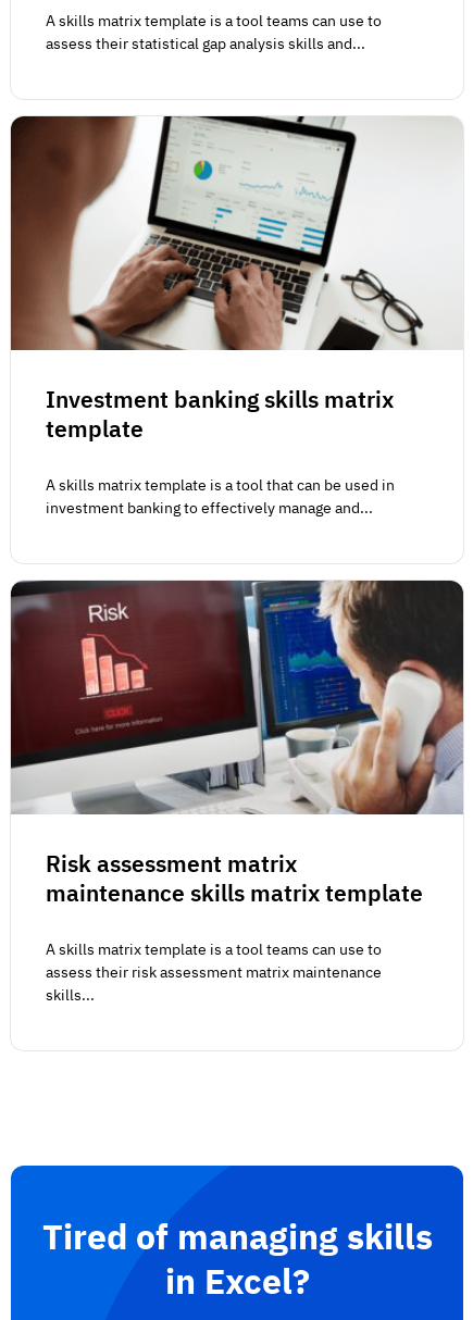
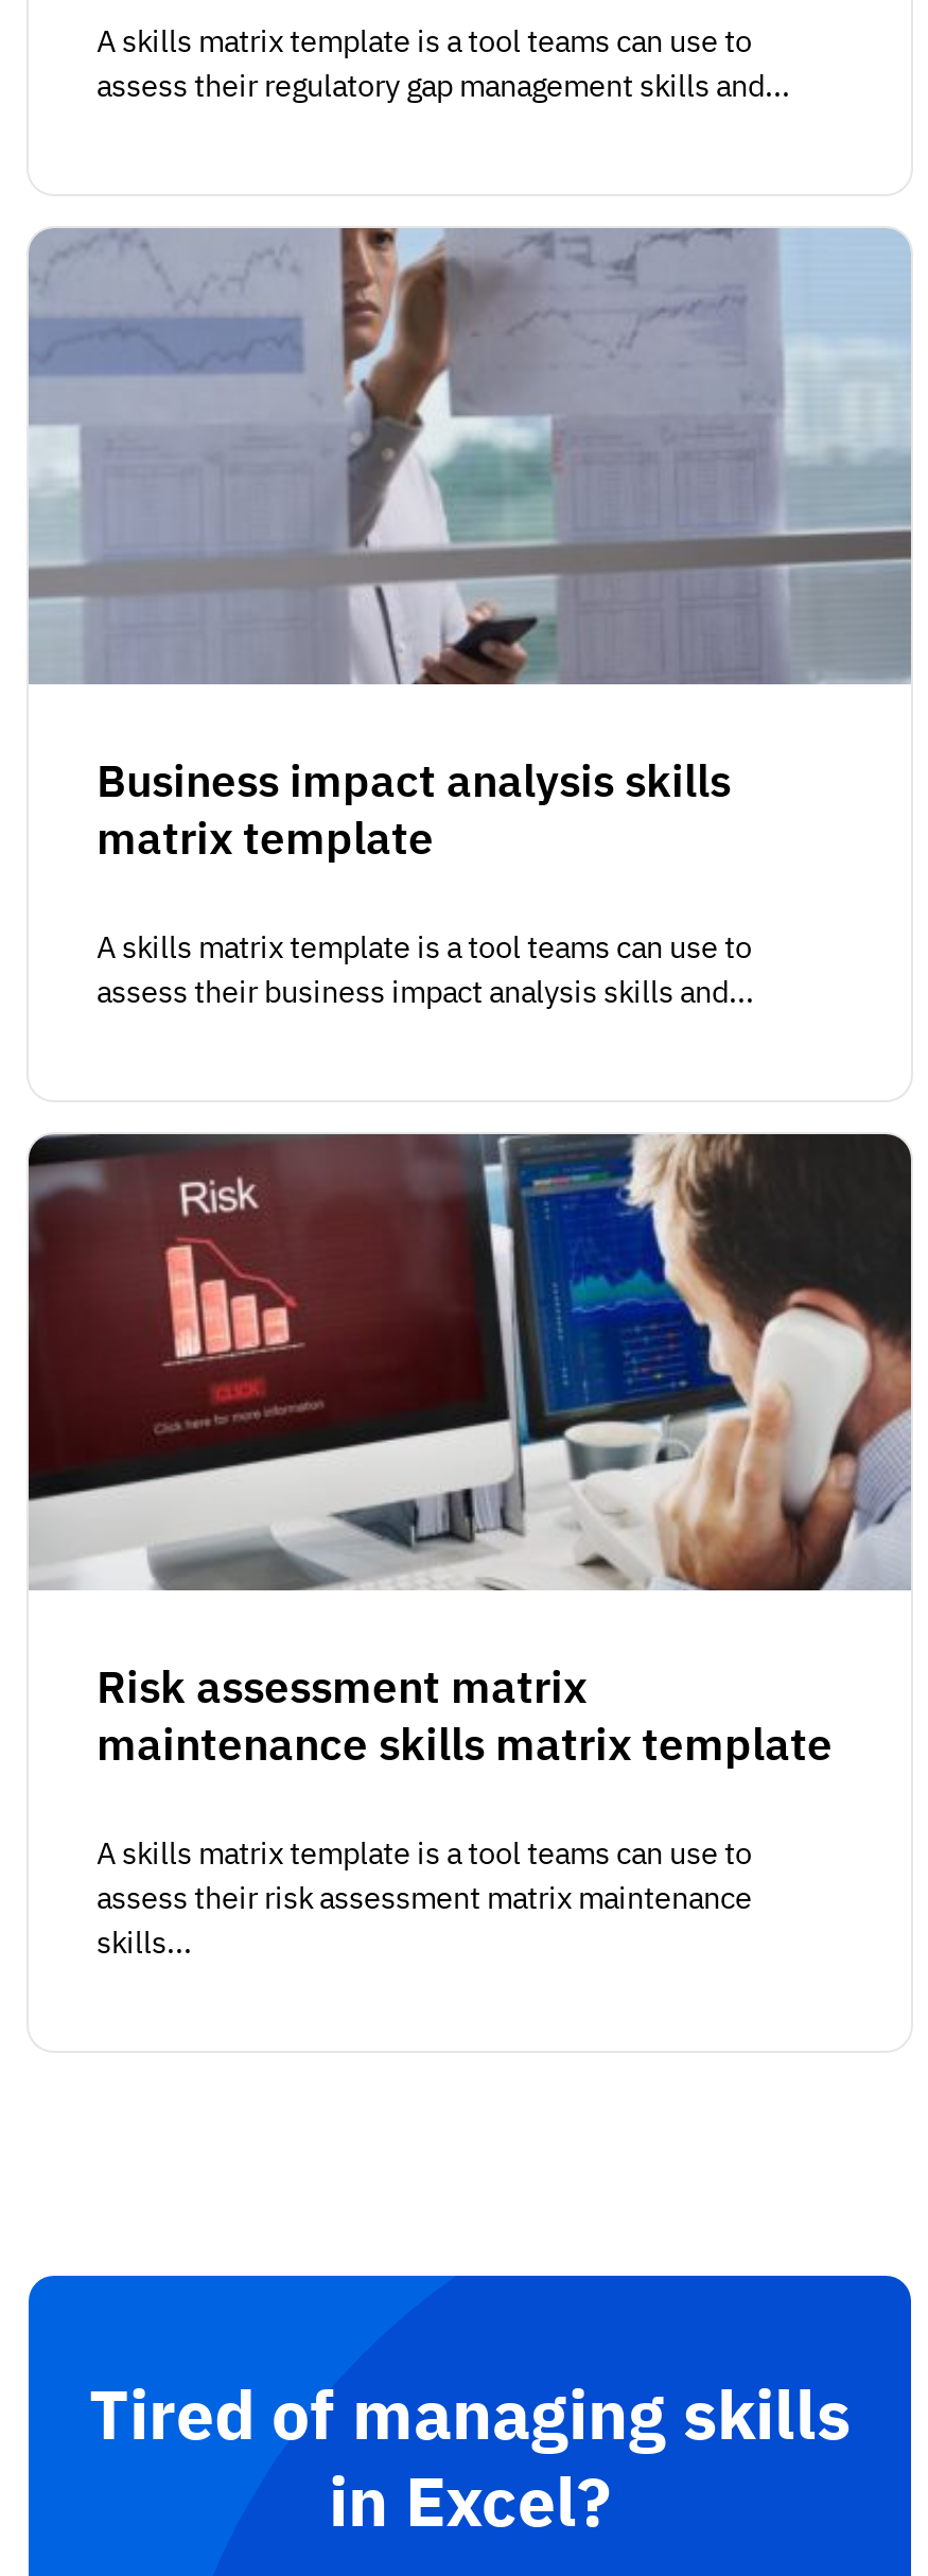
[46,33,365,53] assess their statistical gap analysis skills and... -> [97,64,790,104] assess their regulatory gap management skills and...
[10,115,463,444] [image] | Investment banking skills matrix | template -> [27,227,913,866] [image] | Business impact analysis skills | matrix template
[46,474,395,518] A skills matrix template is a tool that can be used in | investment banking to effectively manage and... -> [97,925,754,1010] A skills matrix template is a tool teams can use to | assess their business impact analysis skills and...

